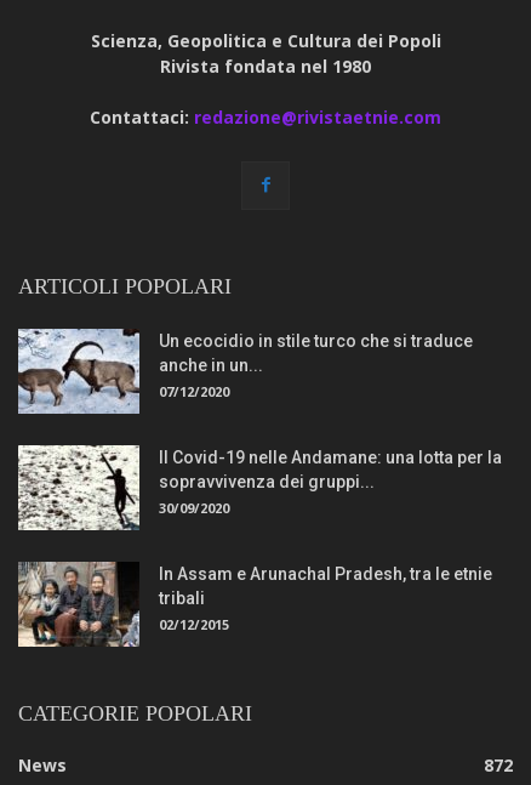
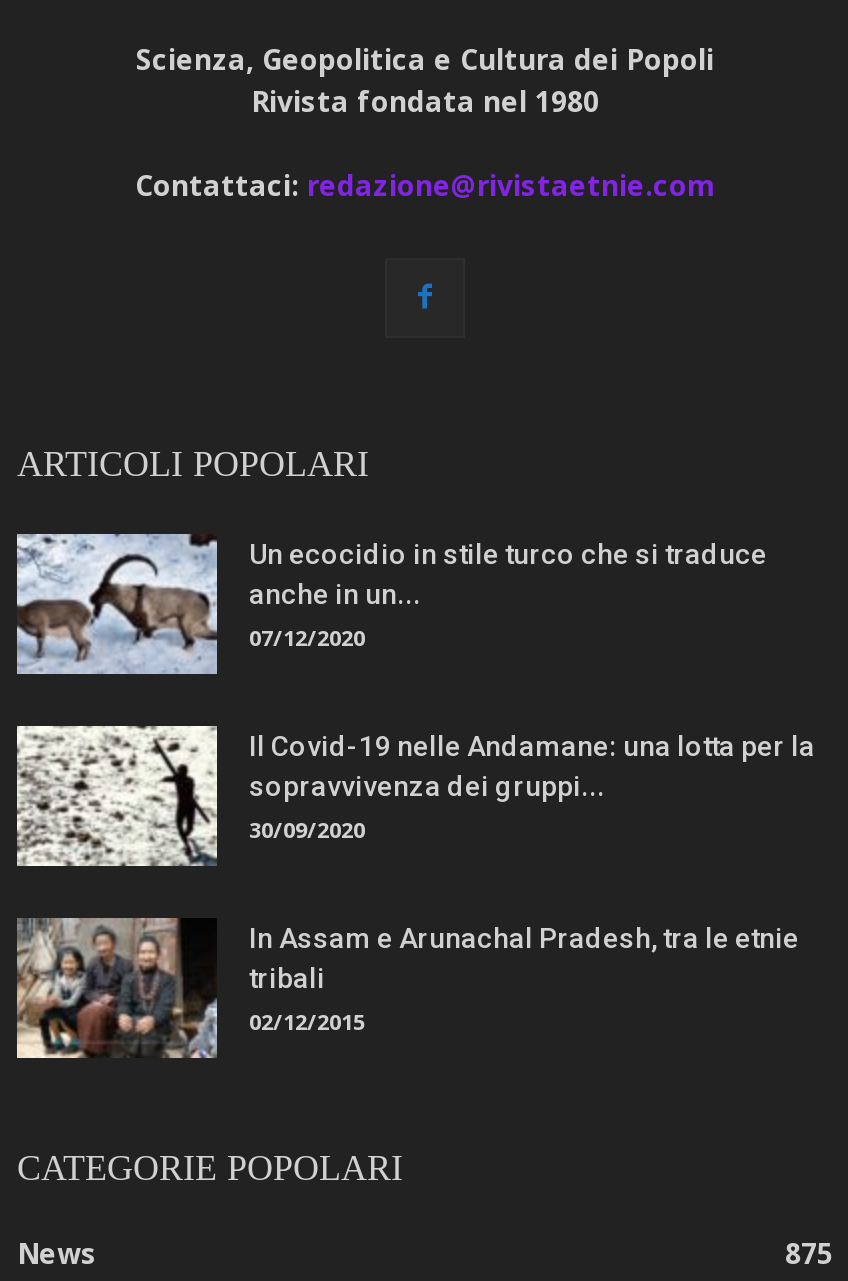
[484,753,513,776] 872 -> [785,1233,833,1271] 875

